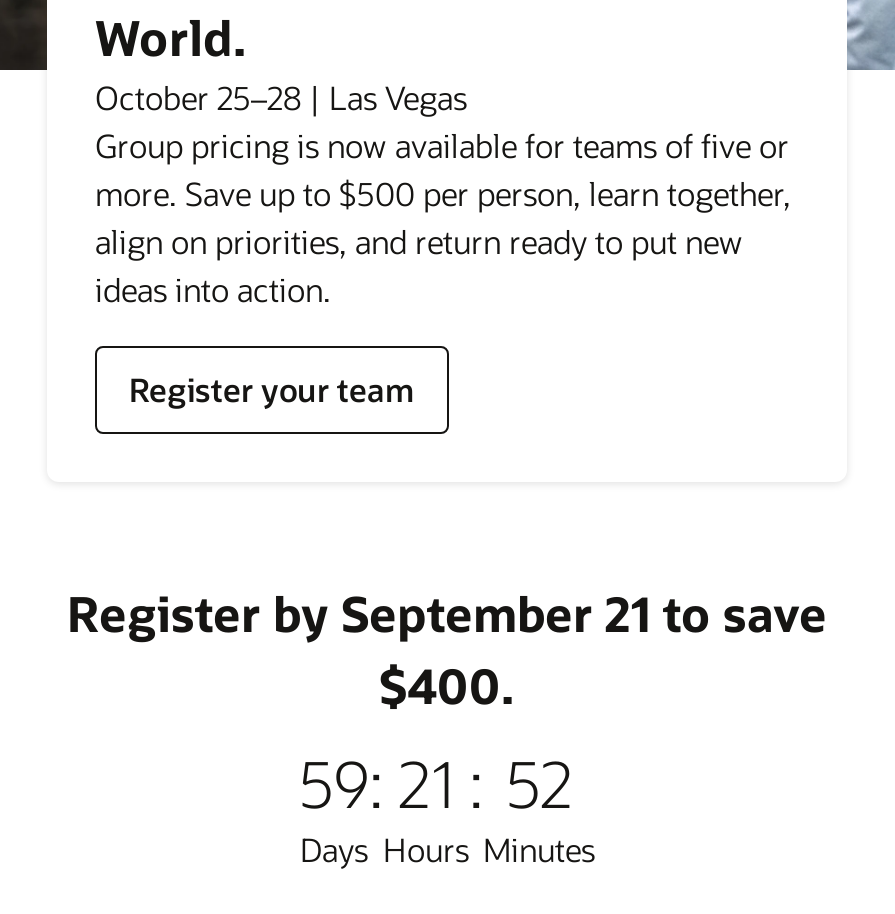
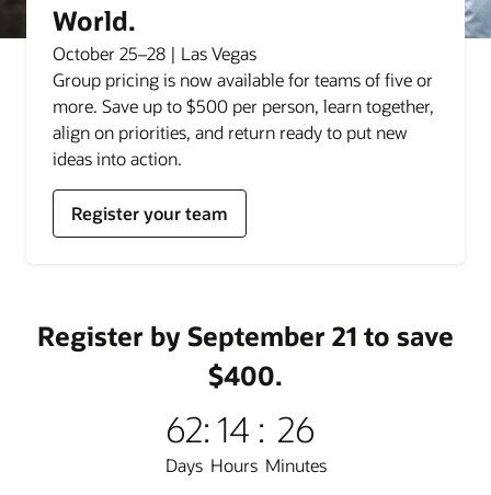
[299,740,369,824] 59 -> [165,405,202,451] 62
[369,740,454,824] : 21 -> [202,405,250,451] : 14
[469,740,572,824] : 52 -> [257,405,314,451] : 26

